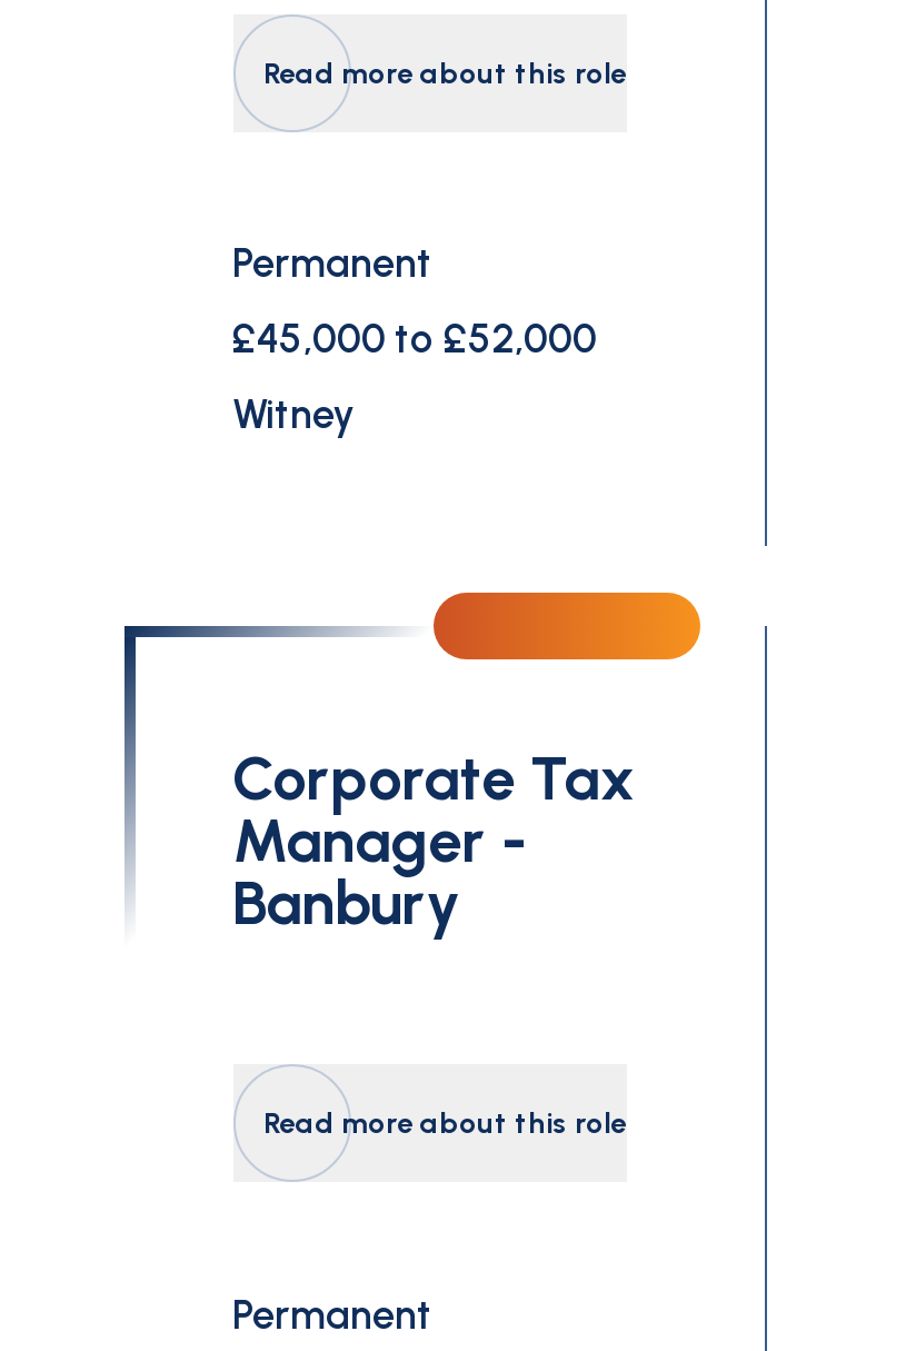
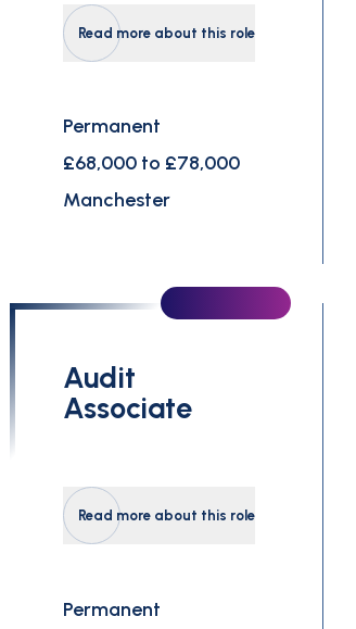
[232,315,597,364] £45,000 to £52,000 -> [62,151,239,175] £68,000 to £78,000
[232,391,355,440] Witney -> [62,188,170,212] Manchester
[232,590,703,940] [image] | Corporate Tax | Manager - | Banbury -> [62,286,292,426] [image] | Audit | Associate

